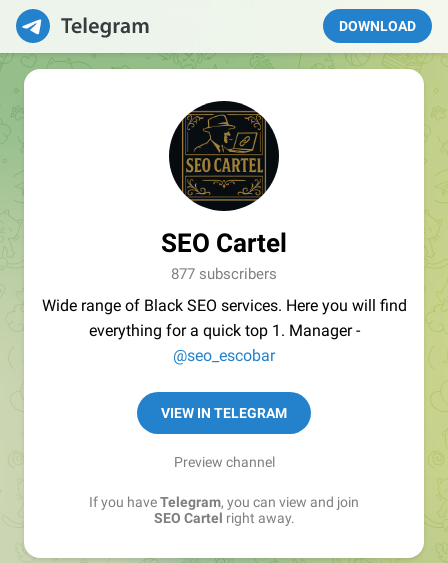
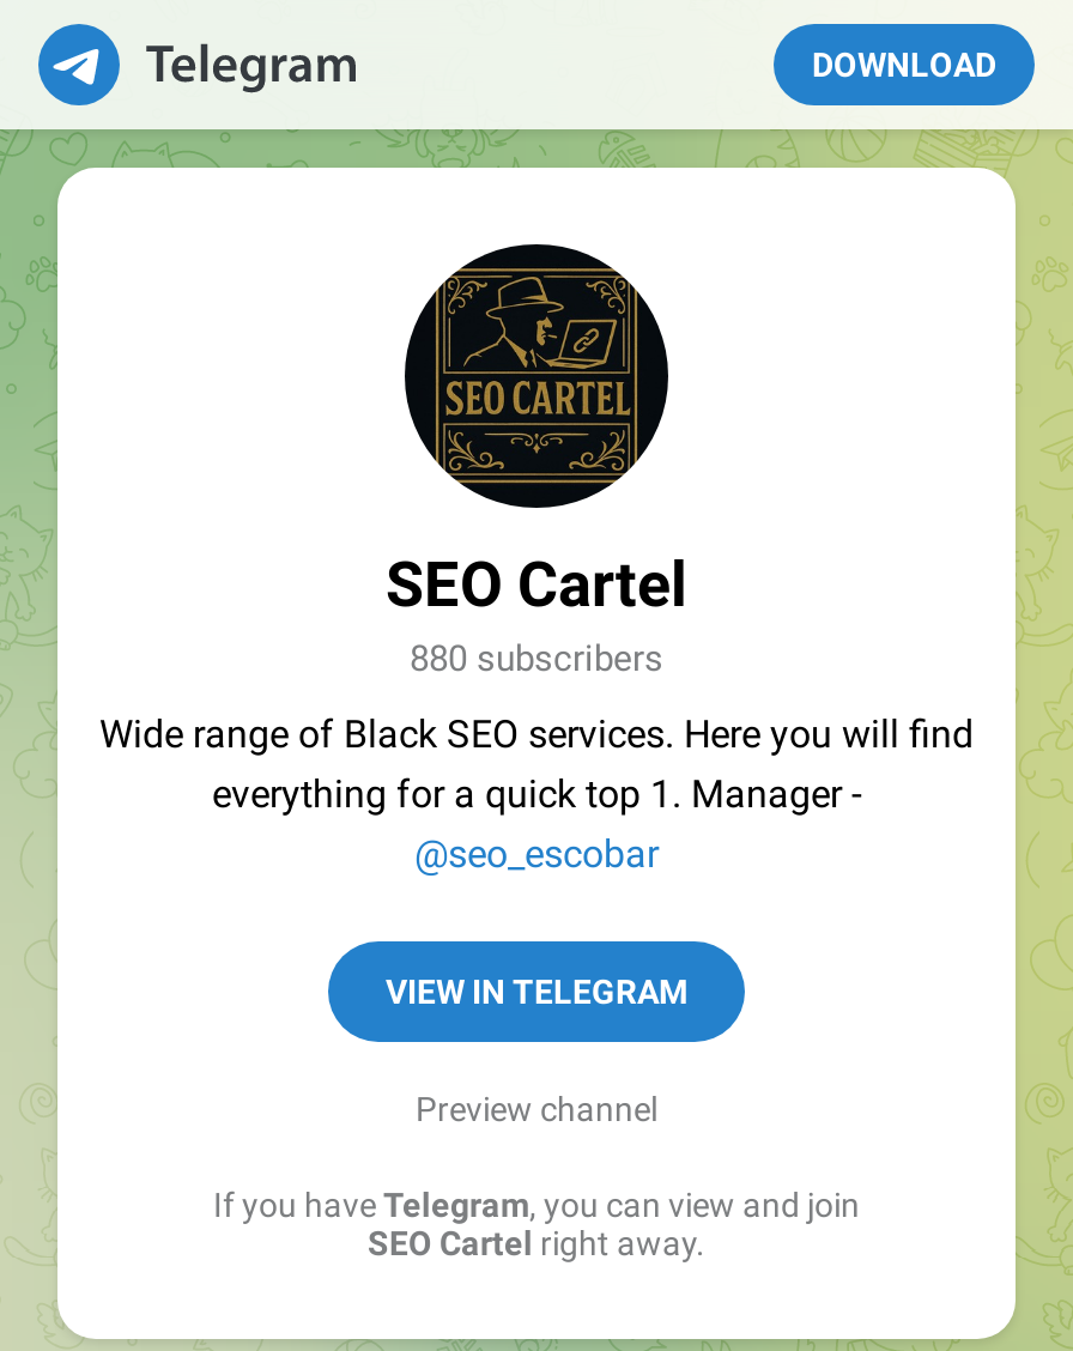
[171,265,277,283] 877 subscribers -> [410,637,663,680] 880 subscribers

